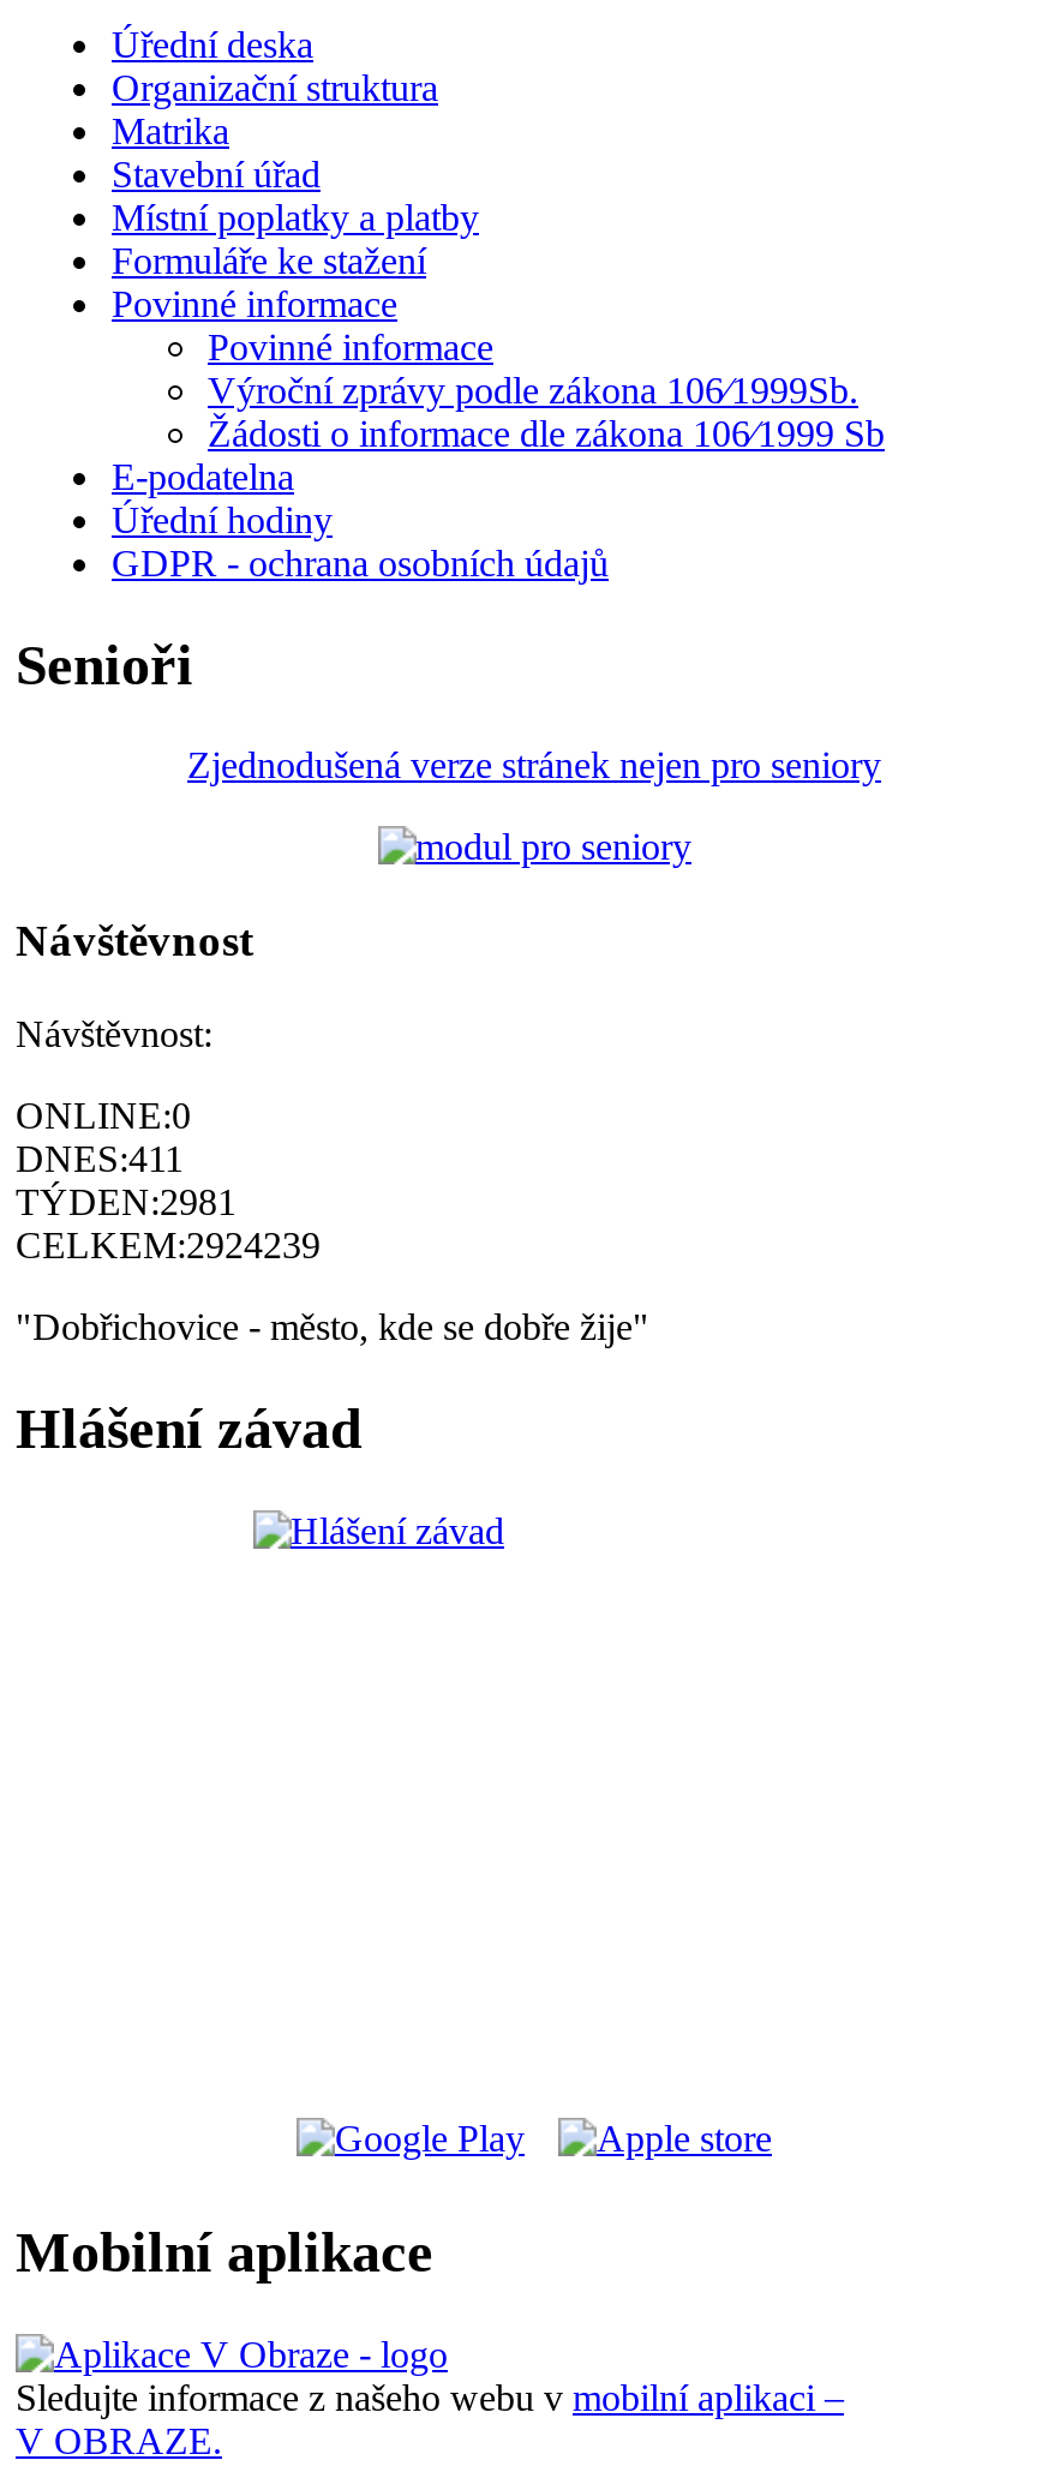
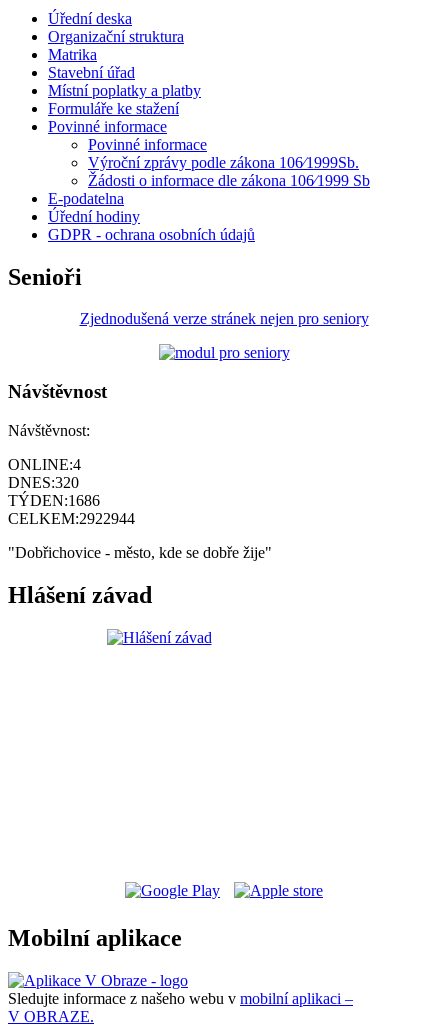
[16,1095,191,1136] ONLINE:0 -> [8,456,81,473] ONLINE:4
[16,1138,184,1179] DNES:411 -> [8,474,79,491] DNES:320
[16,1181,236,1222] TÝDEN:2981 -> [8,492,100,509] TÝDEN:1686
[16,1224,321,1265] CELKEM:2924239 -> [8,510,135,527] CELKEM:2922944

